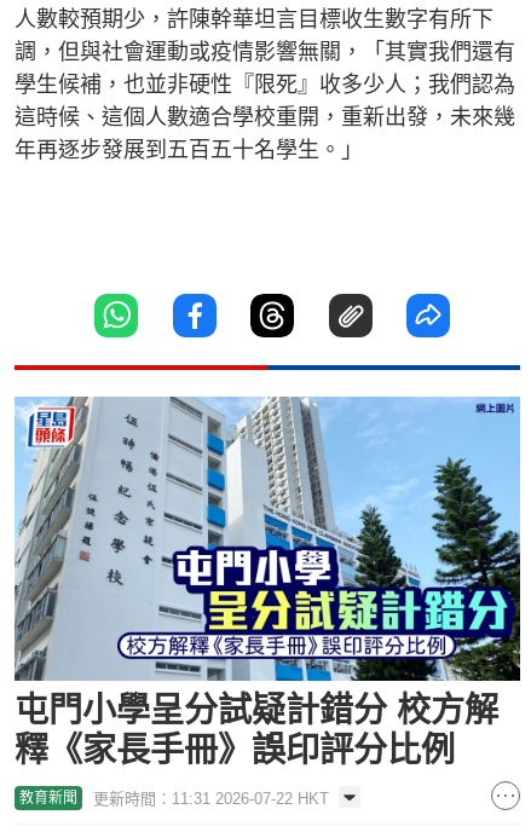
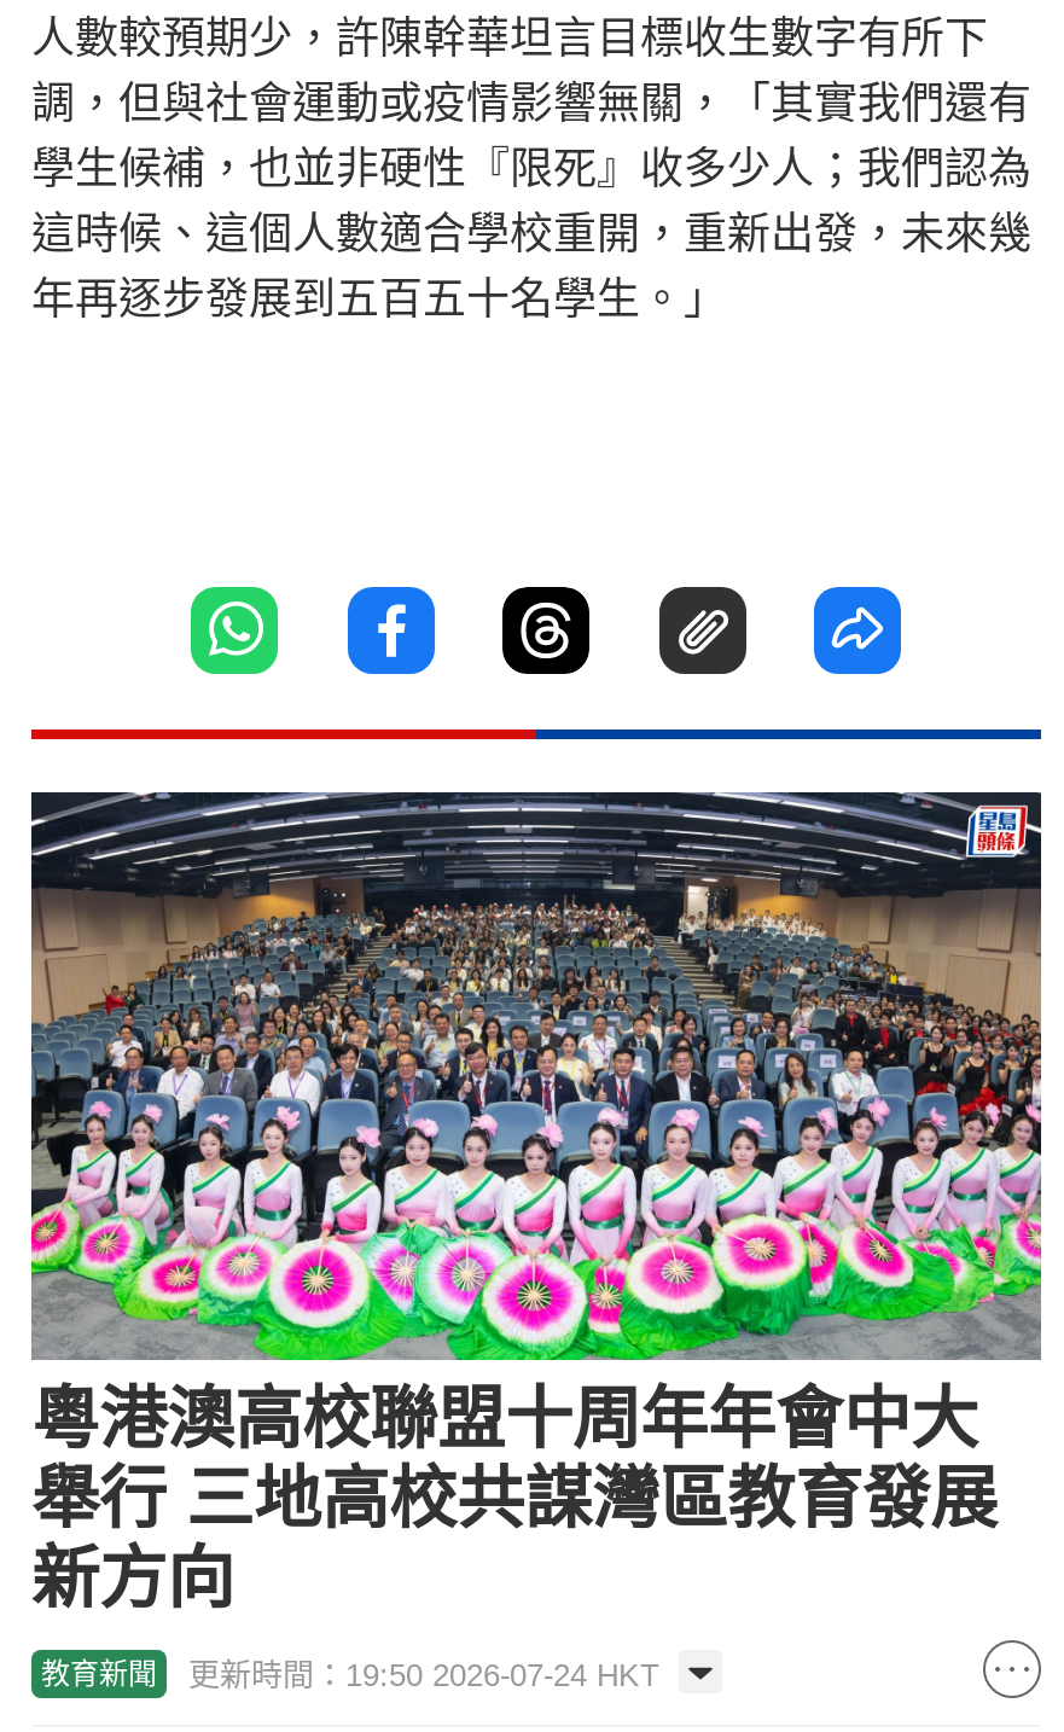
[15,397,521,769] [image] | 屯門小學呈分試疑計錯分 校方解 | 釋《家長手冊》誤印評分比例 -> [29,790,1043,1616] [image] | 粵港澳高校聯盟十周年年會中大 | 舉行 三地高校共謀灣區教育發展 | 新方向
[19,790,329,808] 教育新聞 更新時間：11:31 2026-07-22 HKT -> [41,1657,659,1694] 教育新聞 更新時間：19:50 2026-07-24 HKT

